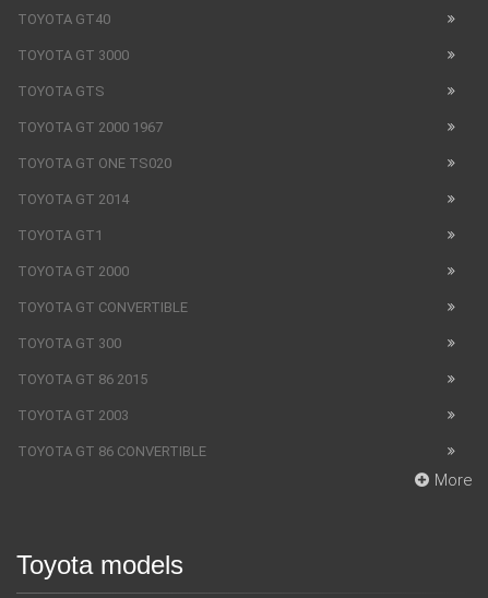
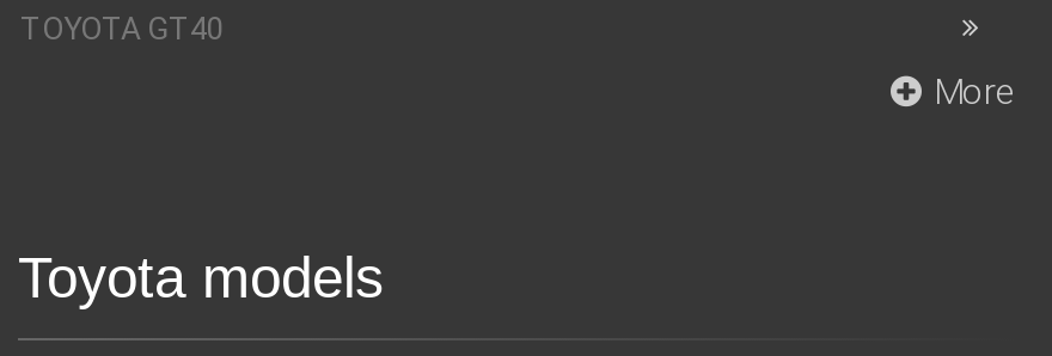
[17,46,206,459] TOYOTA GT 3000 | TOYOTA GTS | TOYOTA GT 2000 1967 | TOYOTA GT ONE TS020 | TOYOTA GT 2014 | TOYOTA GT1 | TOYOTA GT 2000 | TOYOTA GT CONVERTIBLE | TOYOTA GT 300 | TOYOTA GT 86 2015 | TOYOTA GT 2003 | TOYOTA GT 86 CONVERTIBLE -> none

